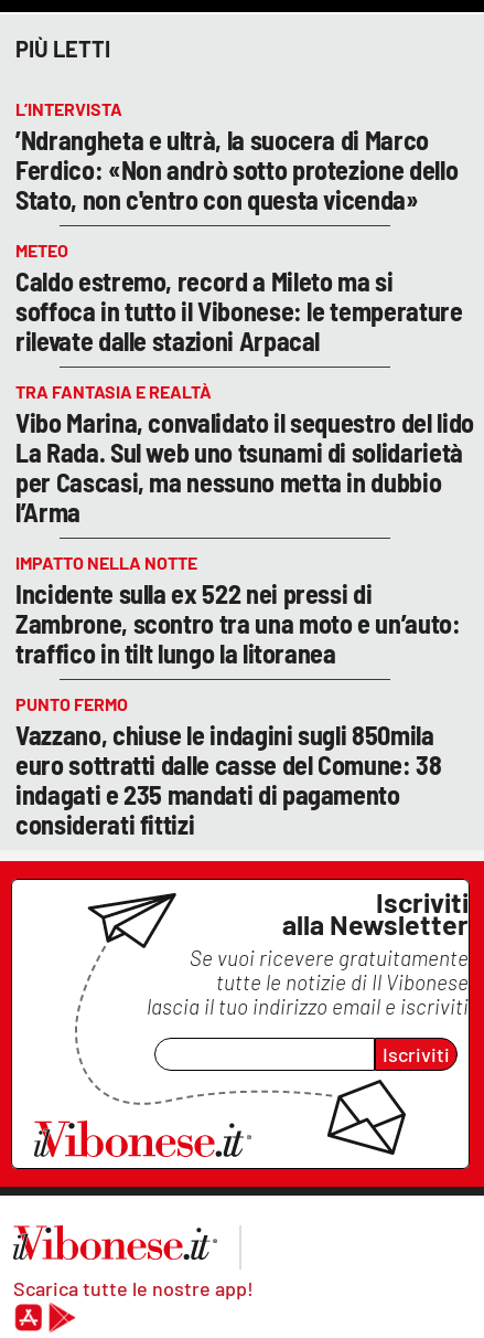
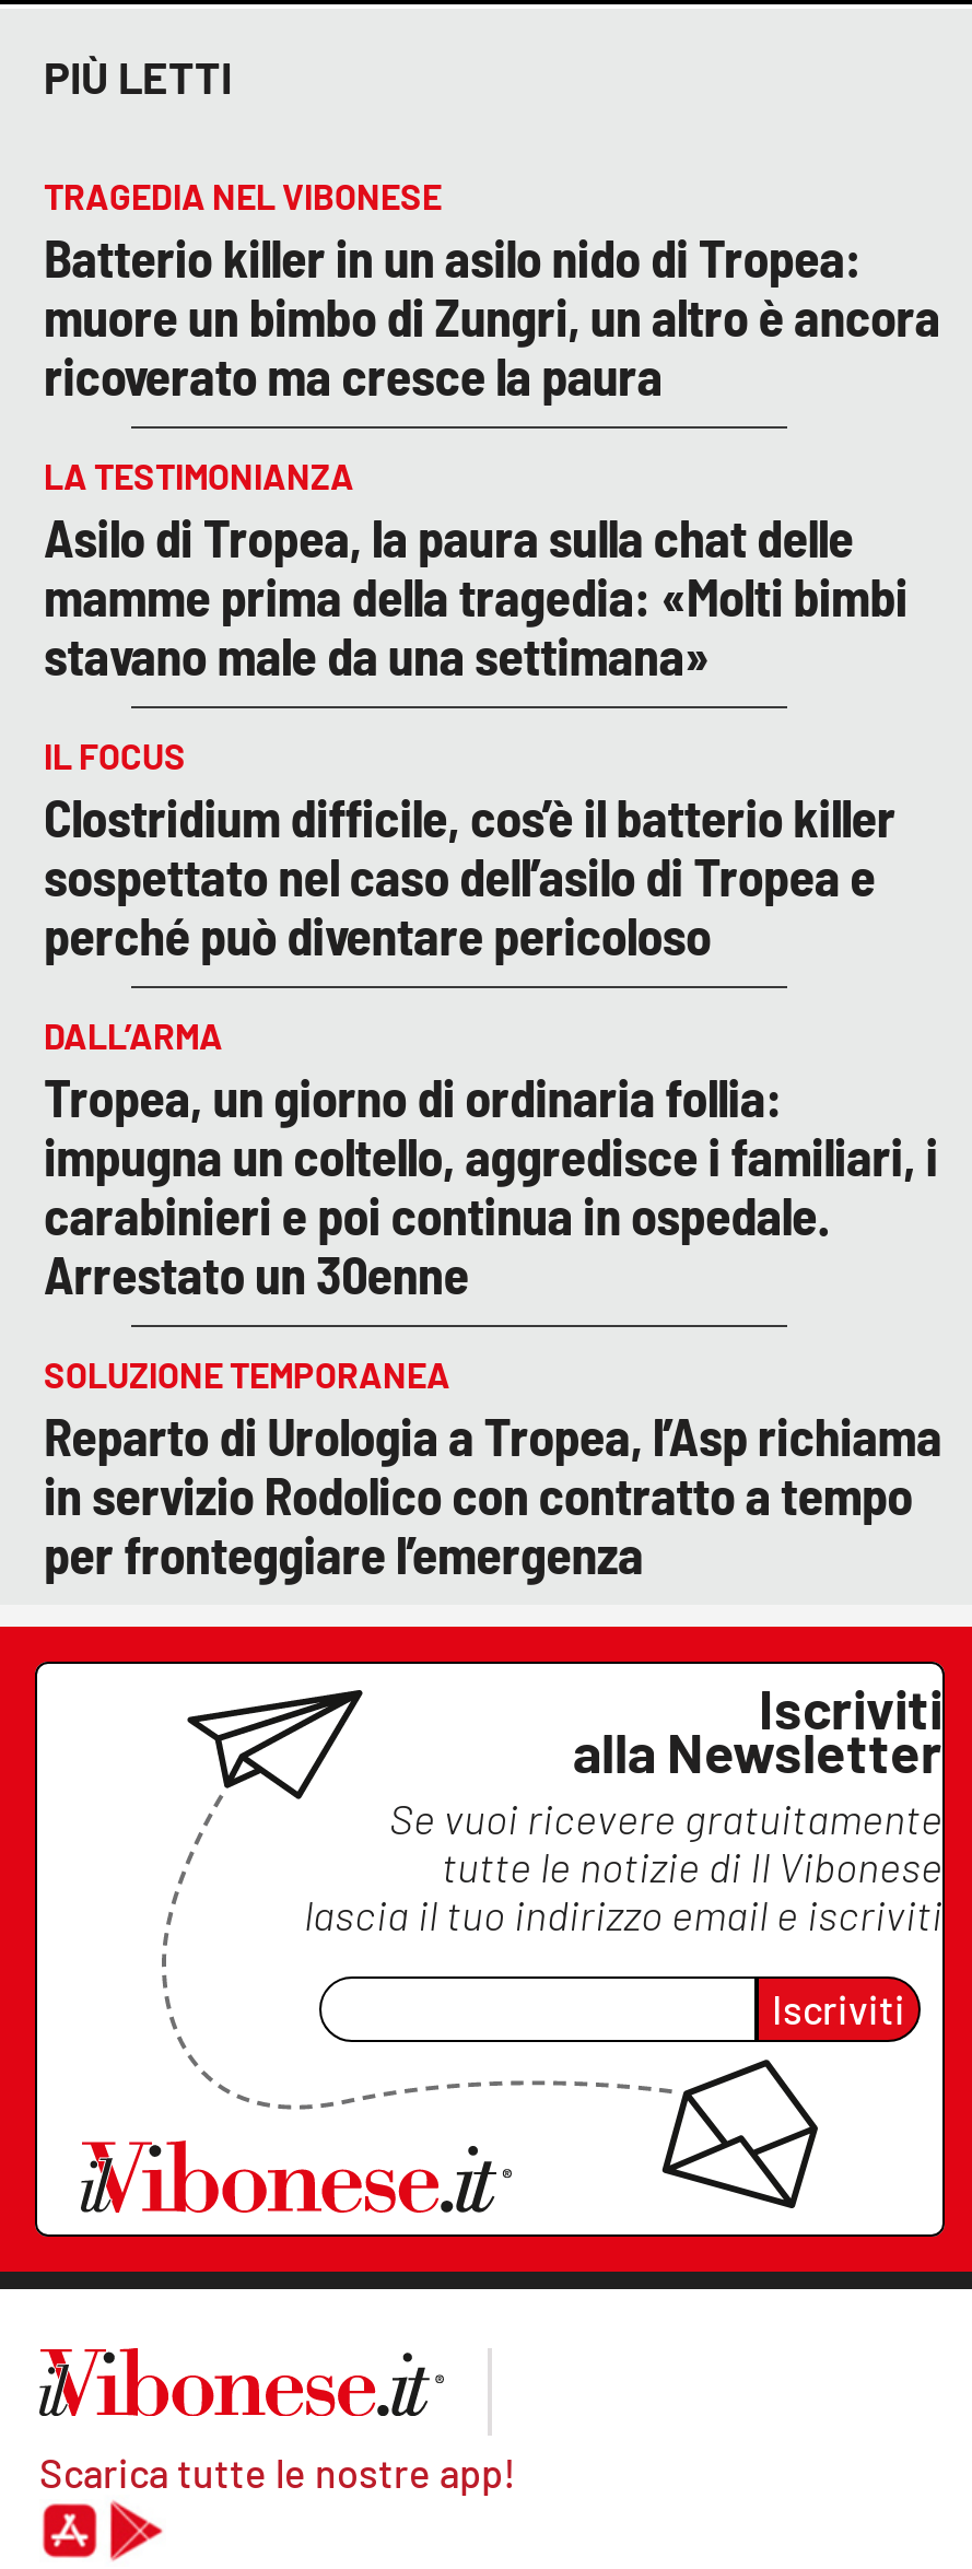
[15,98,458,215] L’INTERVISTA | ’Ndrangheta e ultrà, la suocera di Marco | Ferdico: «Non andrò sotto protezione dello | Stato, non c'entro con questa vicenda» -> [44,174,940,406] TRAGEDIA NEL VIBONESE | Batterio killer in un asilo nido di Tropea: | muore un bimbo di Zungri, un altro è ancora | ricoverato ma cresce la paura
[15,239,463,356] METEO | Caldo estremo, record a Mileto ma si | soffoca in tutto il Vibonese: le temperature | rilevate dalle stazioni Arpacal -> [44,454,907,686] LA TESTIMONIANZA | Asilo di Tropea, la paura sulla chat delle | mamme prima della tragedia: «Molti bimbi | stavano male da una settimana»
[15,381,474,527] TRA FANTASIA E REALTÀ | Vibo Marina, convalidato il sequestro del lido | La Rada. Sul web uno tsunami di solidarietà | per Cascasi, ma nessuno metta in dubbio | l’Arma -> [44,734,896,966] IL FOCUS | Clostridium difficile, cos’è il batterio killer | sospettato nel caso dell’asilo di Tropea e | perché può diventare pericoloso
[15,552,461,669] IMPATTO NELLA NOTTE | Incidente sulla ex 522 nei pressi di | Zambrone, scontro tra una moto e un’auto: | traffico in tilt lungo la litoranea -> [44,1014,938,1305] DALL’ARMA | Tropea, un giorno di ordinaria follia: | impugna un coltello, aggredisce i familiari, i | carabinieri e poi continua in ospedale. | Arrestato un 30enne
[15,693,442,840] PUNTO FERMO | Vazzano, chiuse le indagini sugli 850mila | euro sottratti dalle casse del Comune: 38 | indagati e 235 mandati di pagamento | considerati fittizi -> [44,1353,942,1584] SOLUZIONE TEMPORANEA | Reparto di Urologia a Tropea, l’Asp richiama | in servizio Rodolico con contratto a tempo | per fronteggiare l’emergenza

